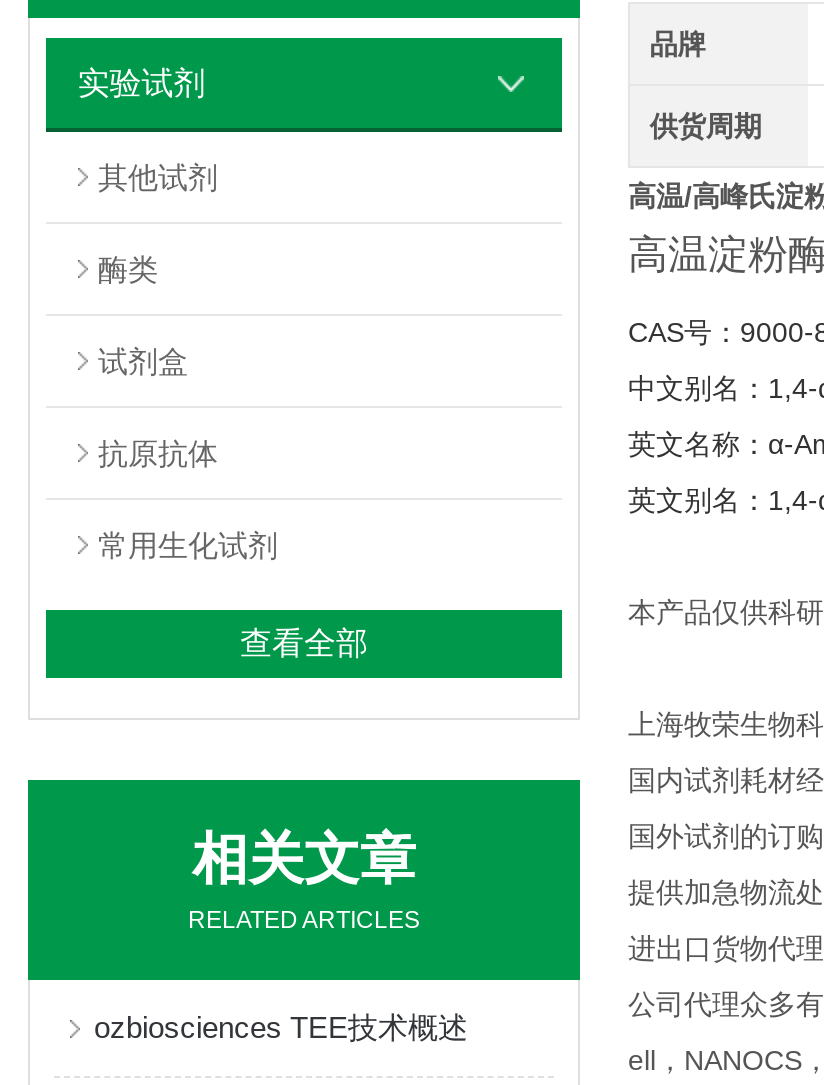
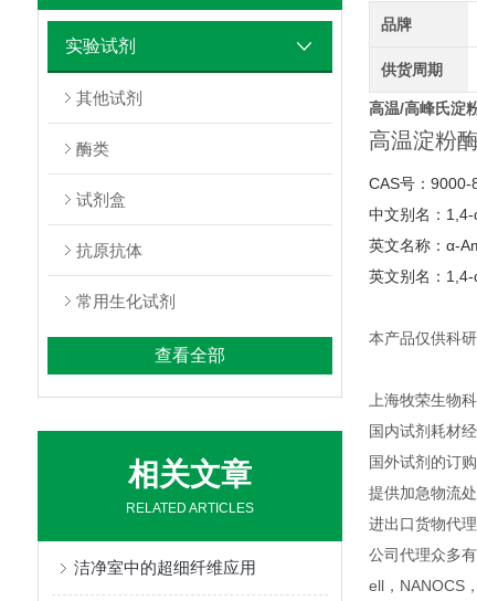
[94,1010,468,1044] ozbiosciences TEE技术概述 -> [74,558,256,577] 洁净室中的超细纤维应用

